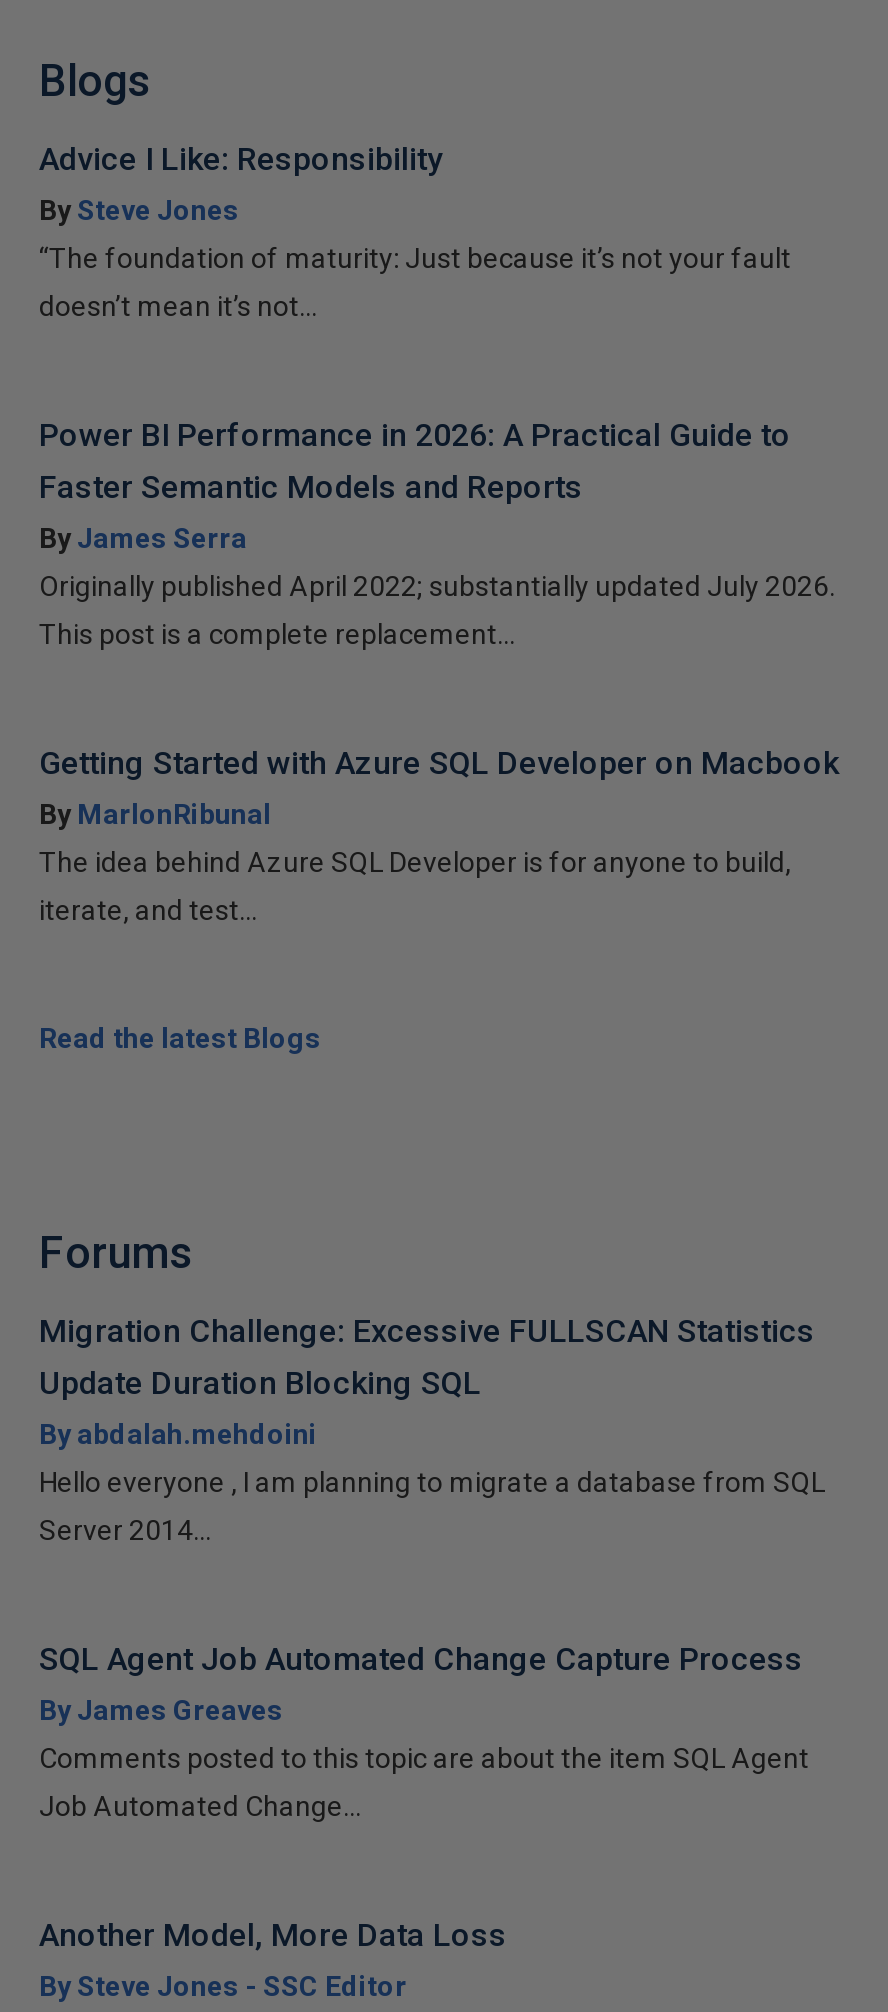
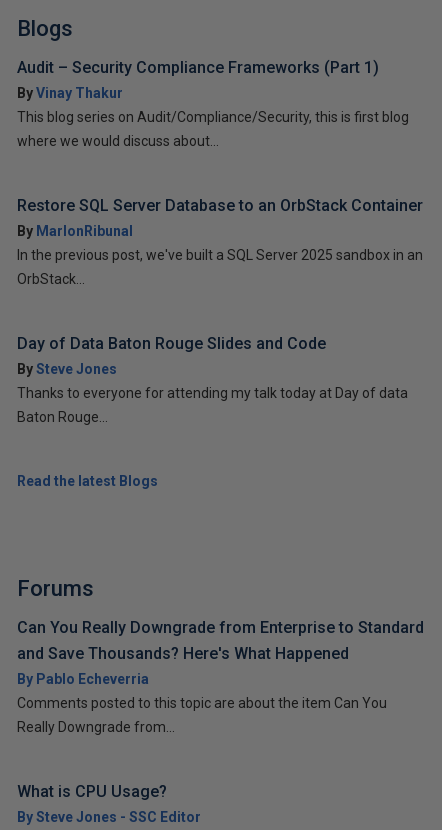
[39,140,839,782] Advice I Like: Responsibility | “The foundation of maturity: Just because it’s not your fault | doesn’t mean it’s not... | Power BI Performance in 2026: A Practical Guide to | Faster Semantic Models and Reports | By James Serra | Originally published April 2022; substantially updated July 2026. | This post is a complete replacement... | Getting Started with Azure SQL Developer on Macbook -> [17,58,423,215] Audit – Security Compliance Frameworks (Part 1) | By Vinay Thakur | This blog series on Audit/Compliance/Security, this is first blog | where we would discuss about... | Restore SQL Server Database to an OrbStack Container
moved [39,194,239,226] -> [17,361,117,377]: By Steve Jones
[39,846,791,926] The idea behind Azure SQL Developer is for anyone to build, | iterate, and test... -> [17,247,423,425] In the previous post, we've built a SQL Server 2025 sandbox in an | OrbStack... | Day of Data Baton Rouge Slides and Code | Thanks to everyone for attending my talk today at Day of data | Baton Rouge...
[39,1312,825,1954] Migration Challenge: Excessive FULLSCAN Statistics | Update Duration Blocking SQL | By abdalah.mehdoini | Hello everyone , I am planning to migrate a database from SQL | Server 2014... | SQL Agent Job Automated Change Capture Process | By James Greaves | Comments posted to this topic are about the item SQL Agent | Job Automated Change... | Another Model, More Data Loss -> [17,618,424,801] Can You Really Downgrade from Enterprise to Standard | and Save Thousands? Here's What Happened | By Pablo Echeverria | Comments posted to this topic are about the item Can You | Really Downgrade from... | What is CPU Usage?

